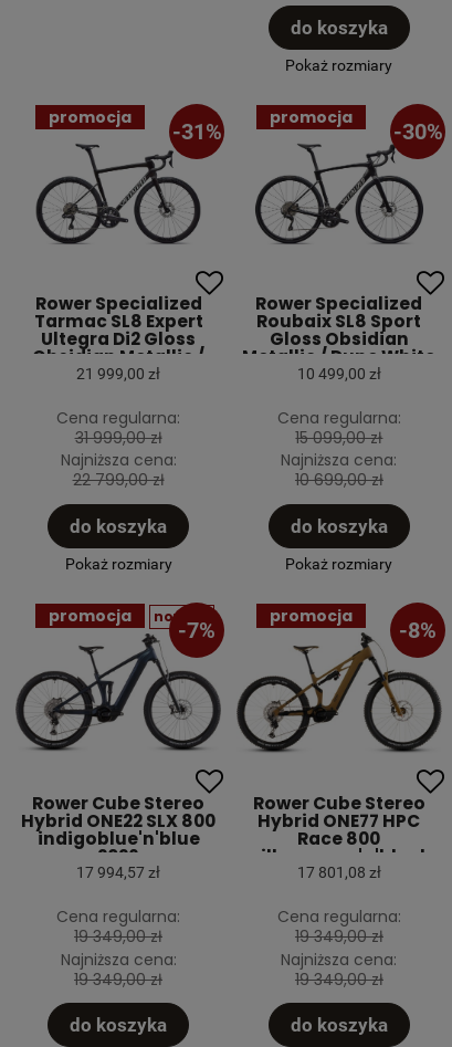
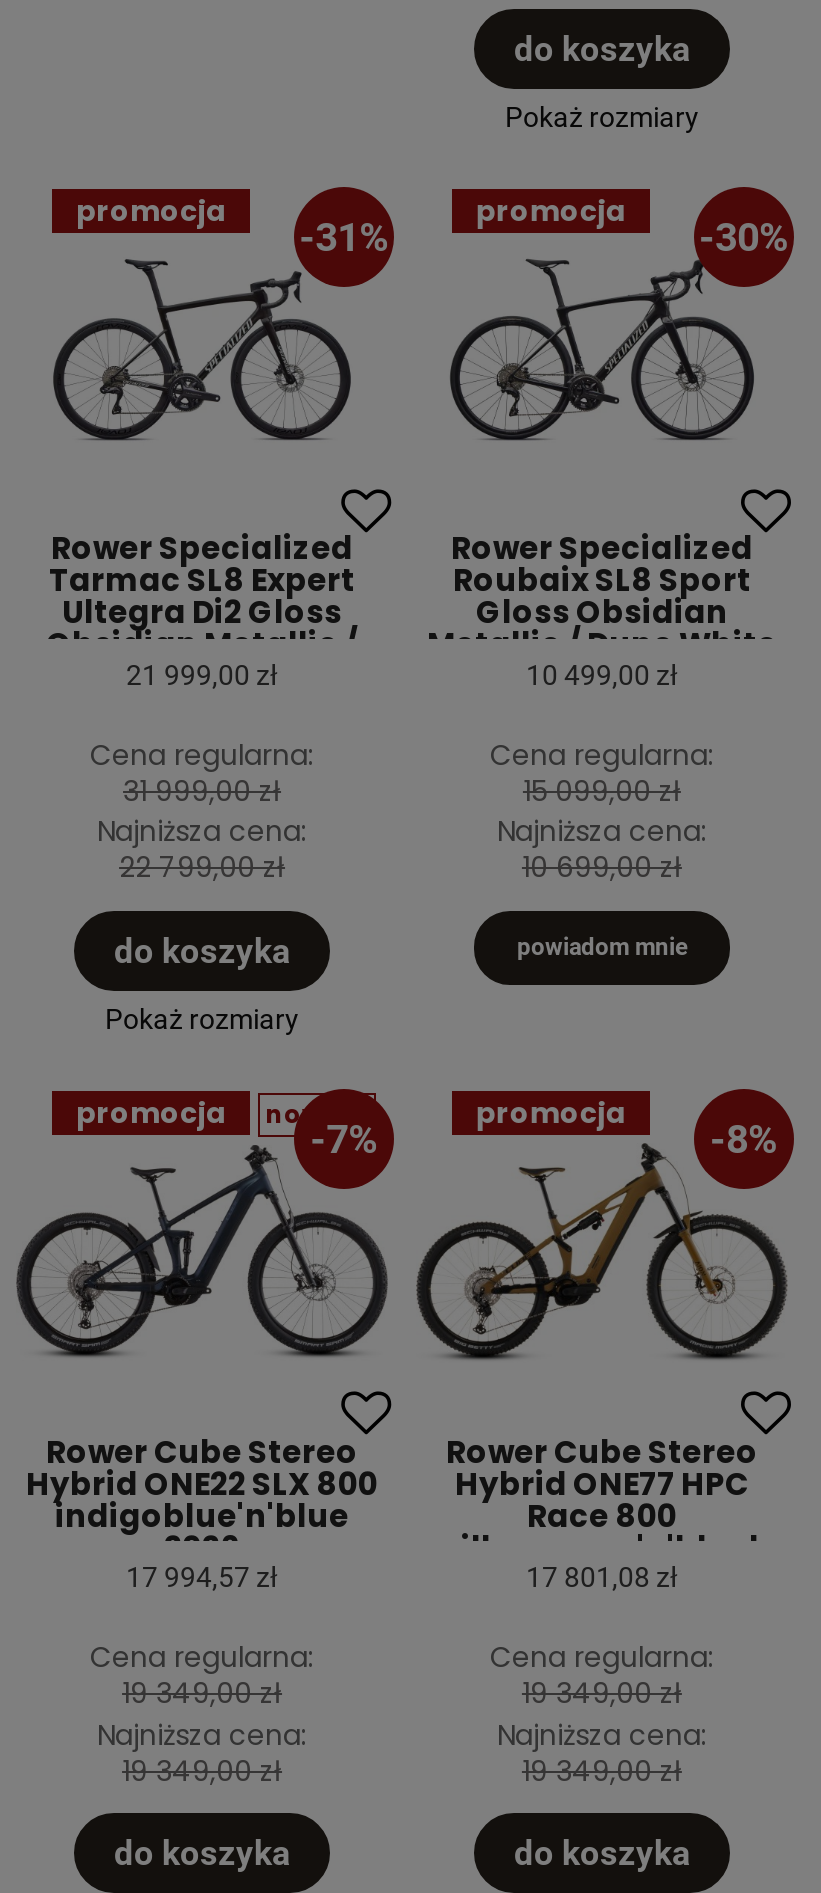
[286,515,393,573] do koszyka | Pokaż rozmiary -> [517,933,687,961] powiadom mnie

